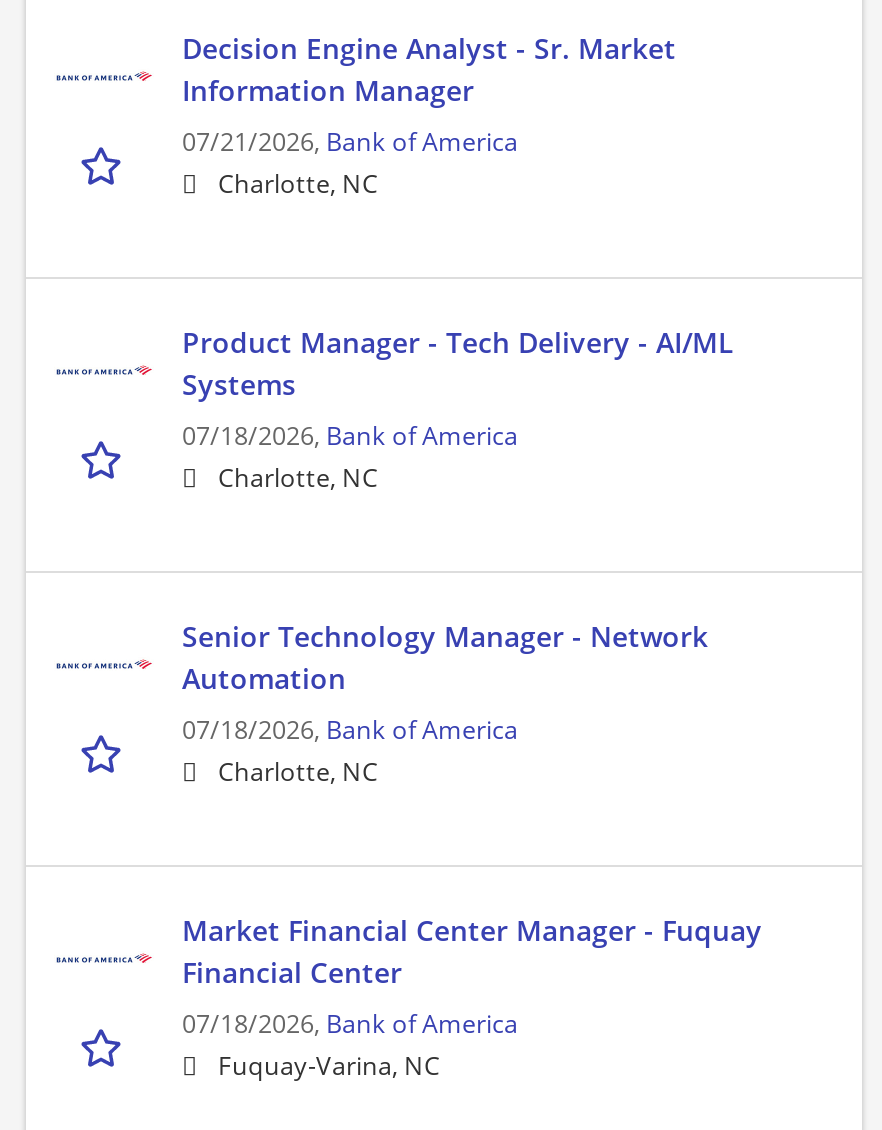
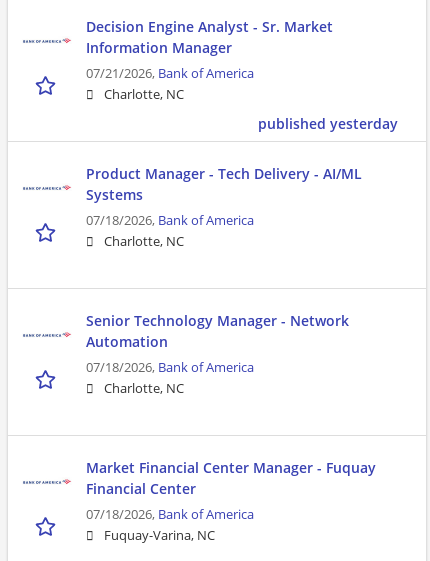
none -> [258,114,398,133] published yesterday

